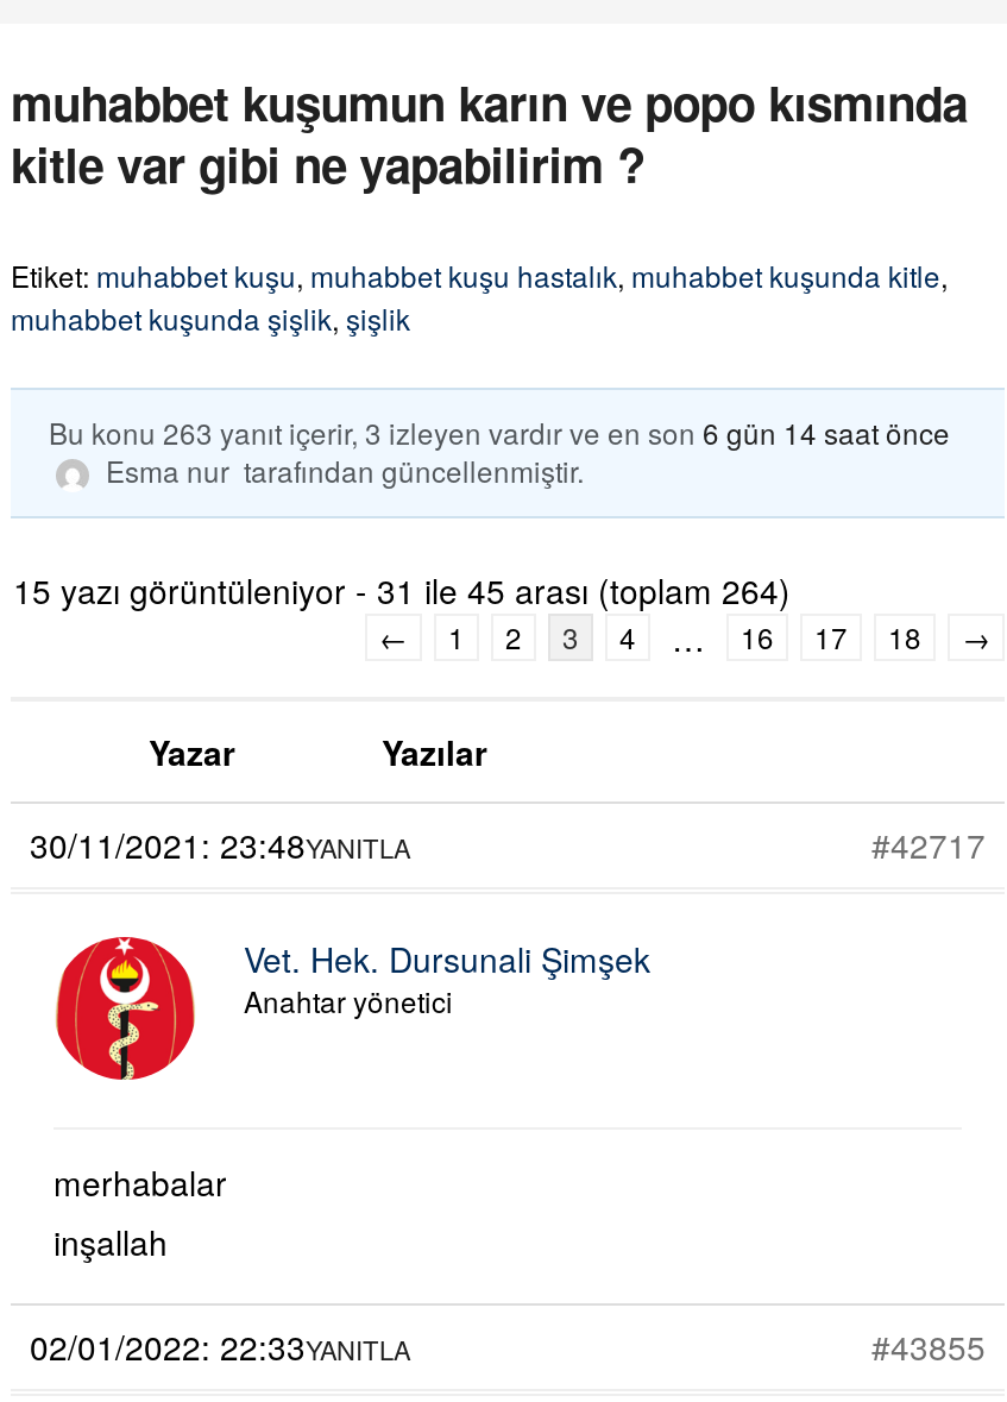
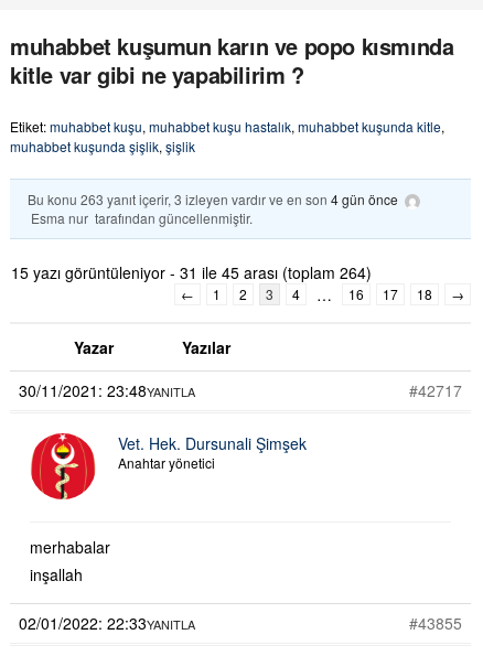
[49,411,950,452] Bu konu 263 yanıt içerir, 3 izleyen vardır ve en son 6 gün 14 saat önce -> [28,190,398,208] Bu konu 263 yanıt içerir, 3 izleyen vardır ve en son 4 gün önce

